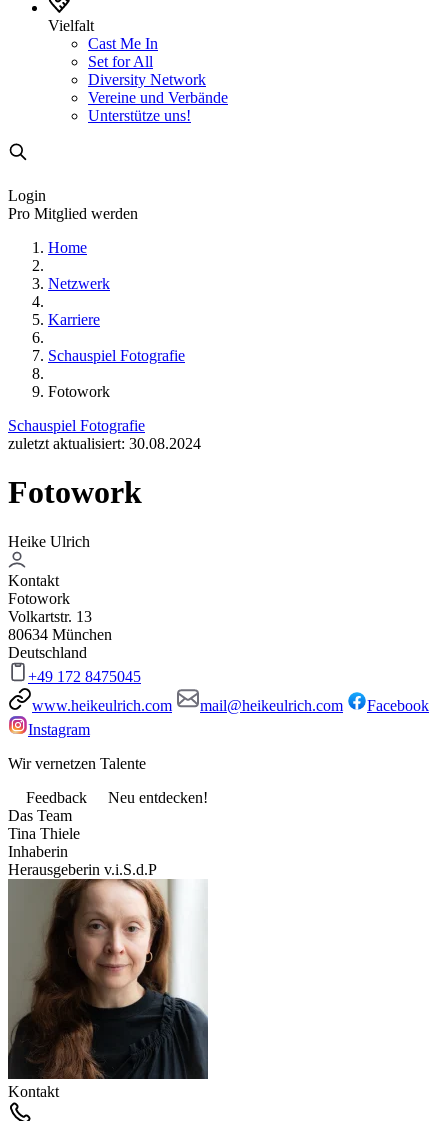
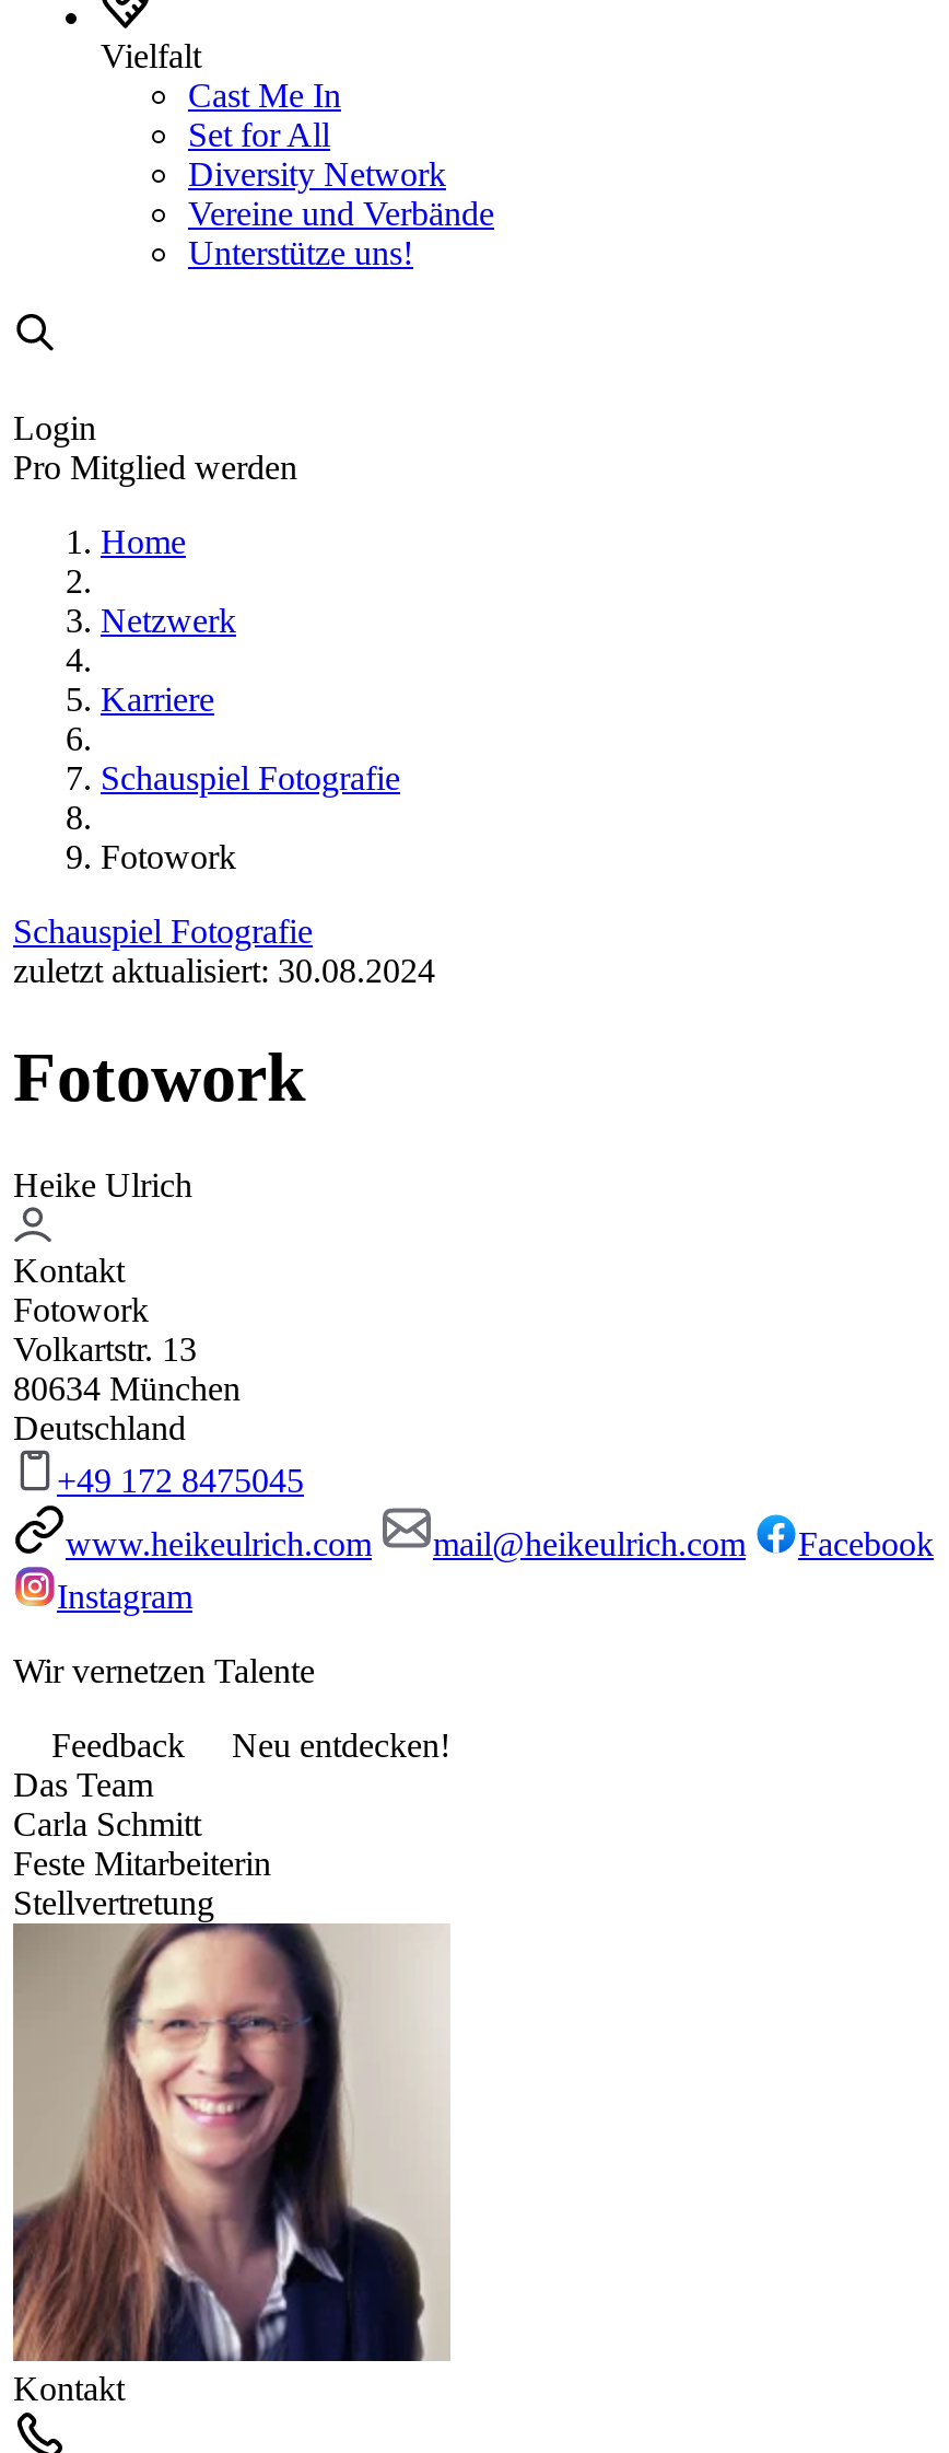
[8,825,157,878] Tina Thiele | Inhaberin | Herausgeberin v.i.S.d.P -> [13,1805,271,1921] Carla Schmitt | Feste Mitarbeiterin | Stellvertretung
[7,880,208,1080] [image] -> [11,1923,448,2363] [image]

